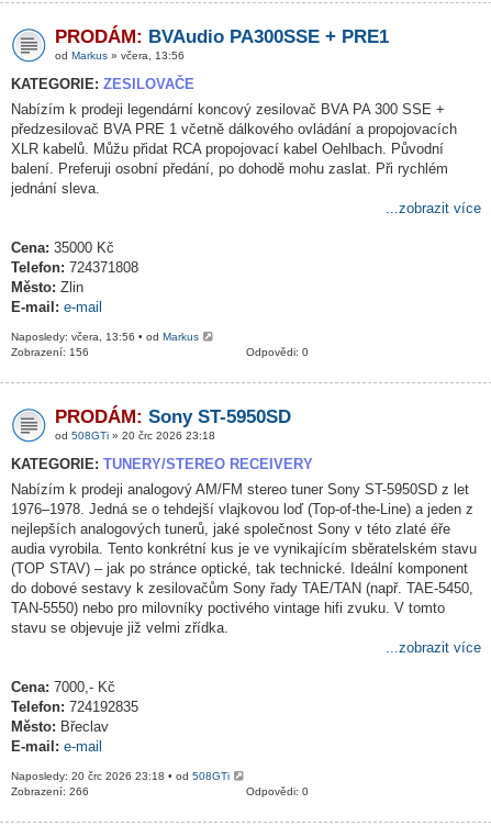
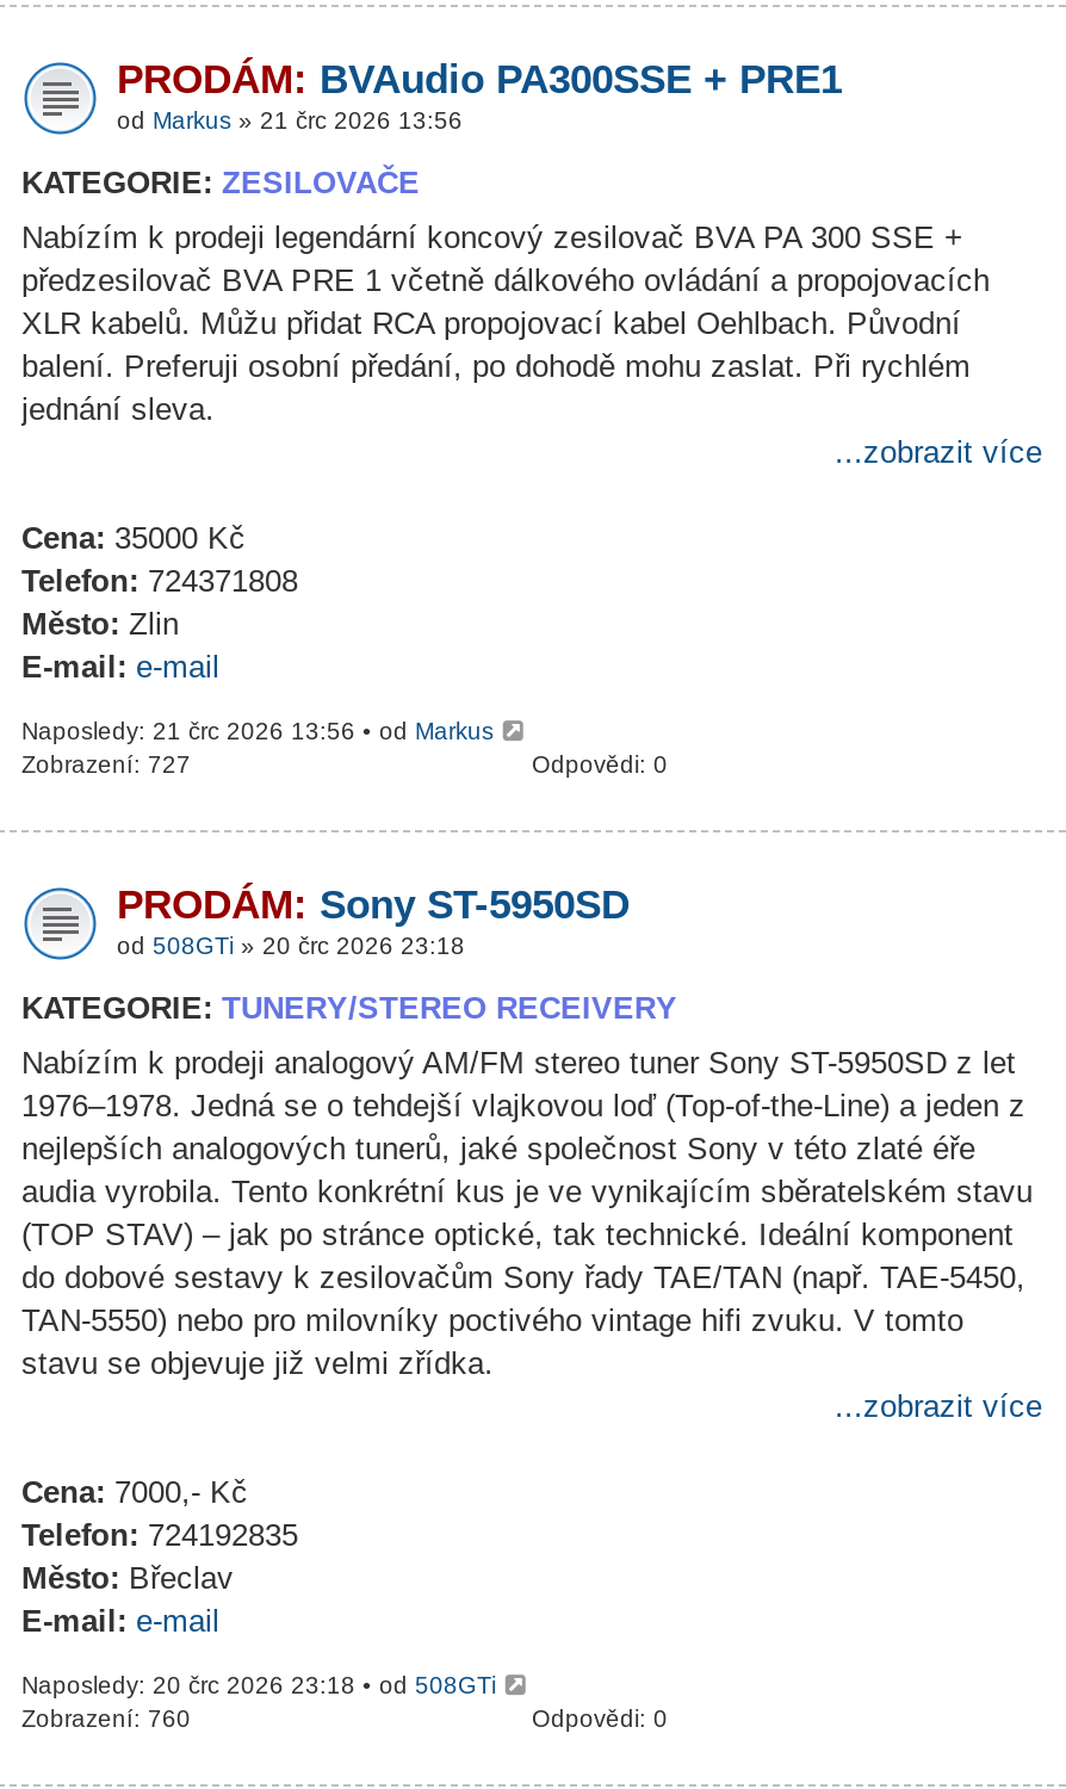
[55,49,185,62] od Markus» včera, 13:56 -> [117,107,463,134] od Markus» 21 črc 2026 13:56
[11,331,199,343] Naposledy: včera, 13:56 • od Markus -> [21,718,494,744] Naposledy: 21 črc 2026 13:56 • od Markus
[11,346,89,358] Zobrazení: 156 -> [21,751,191,778] Zobrazení: 727
[11,785,89,797] Zobrazení: 266 -> [21,1706,191,1732] Zobrazení: 760

